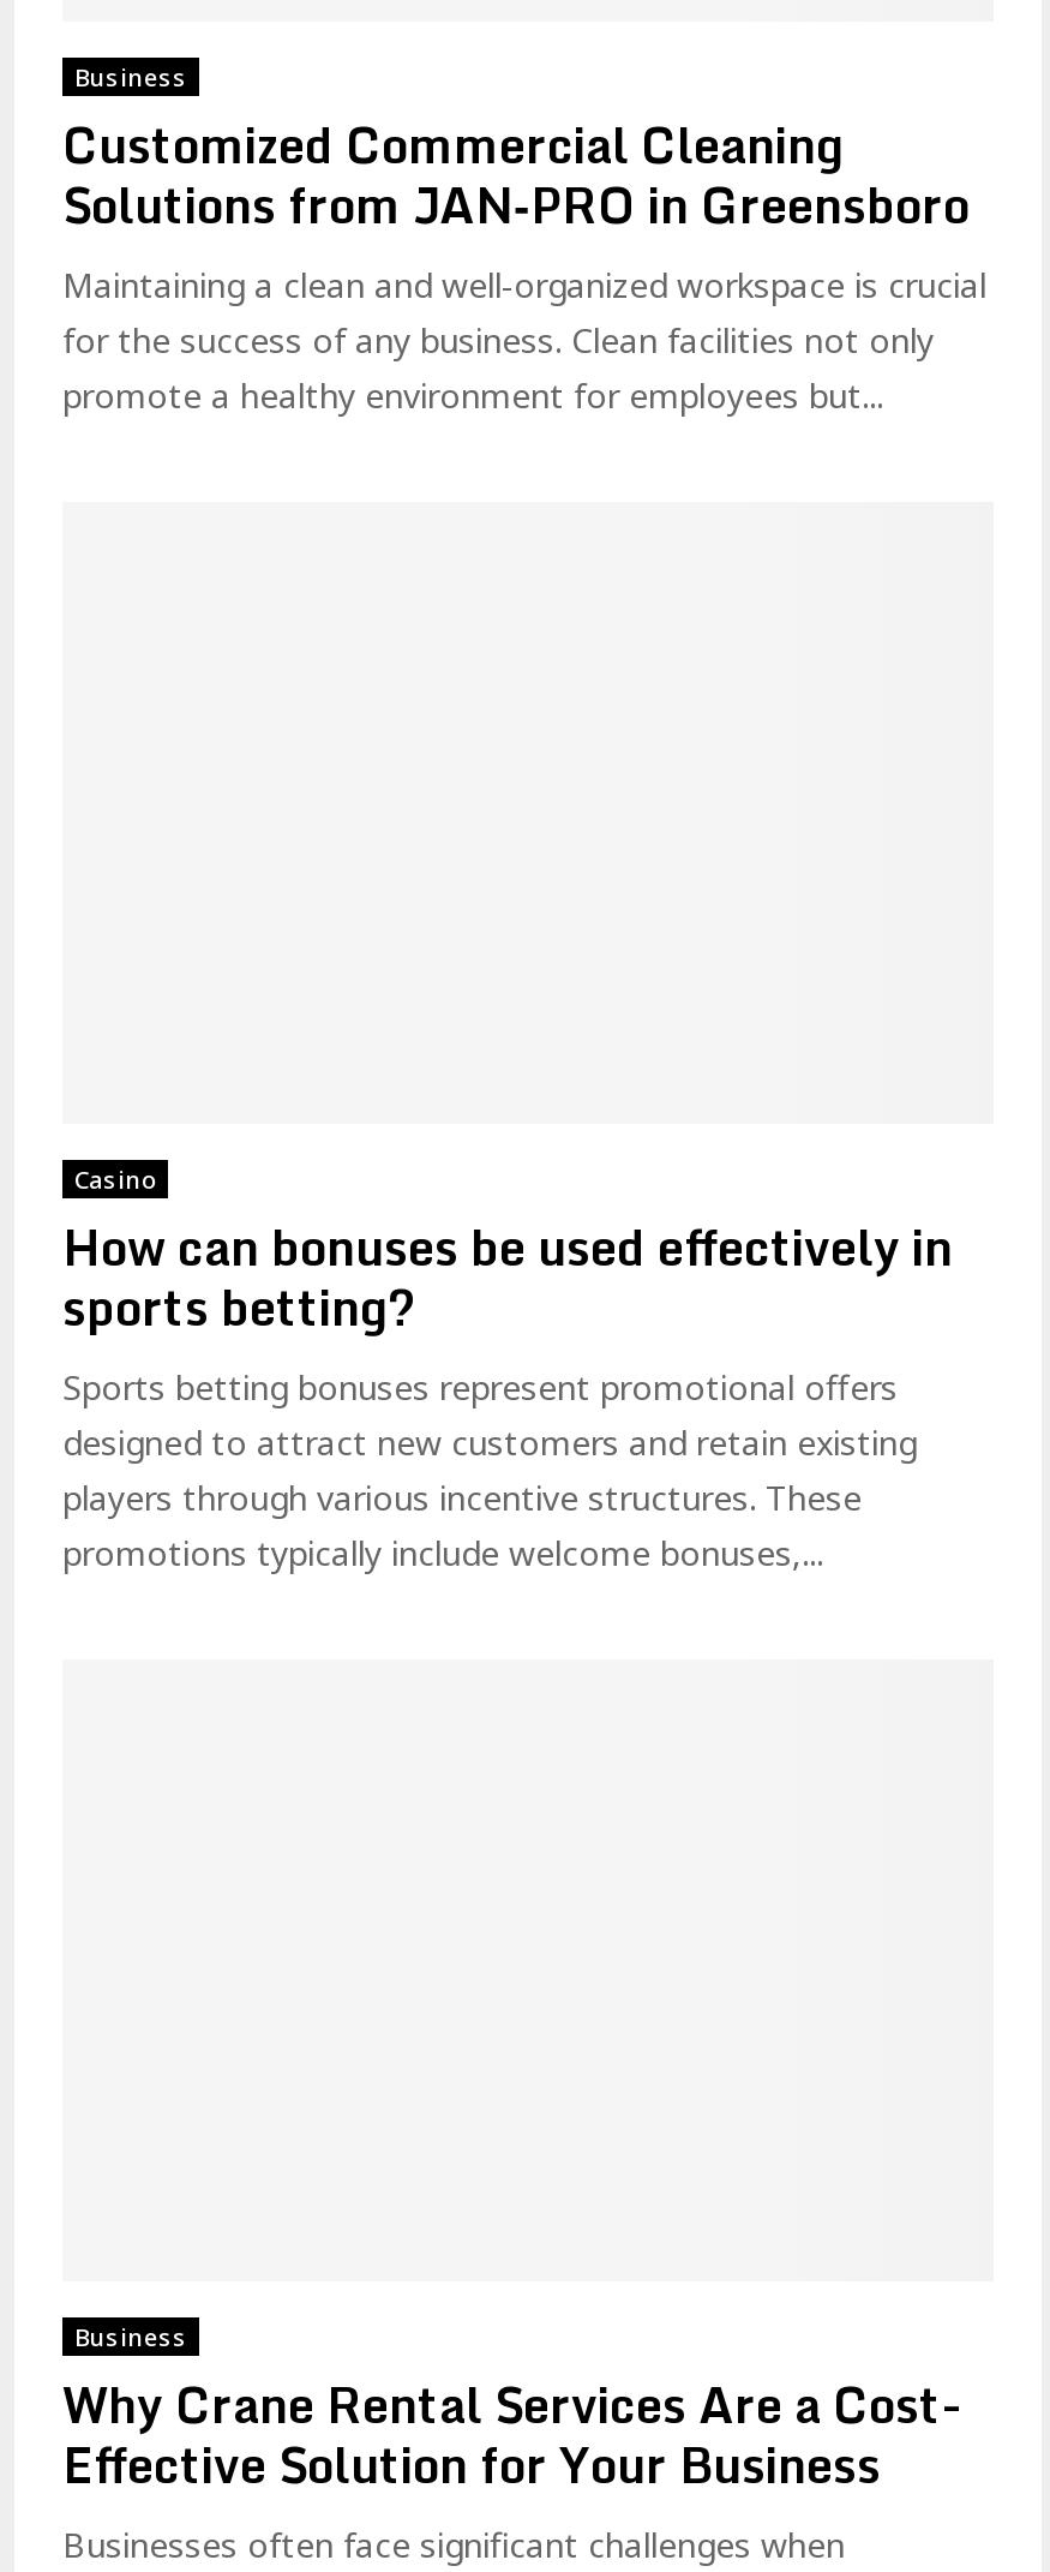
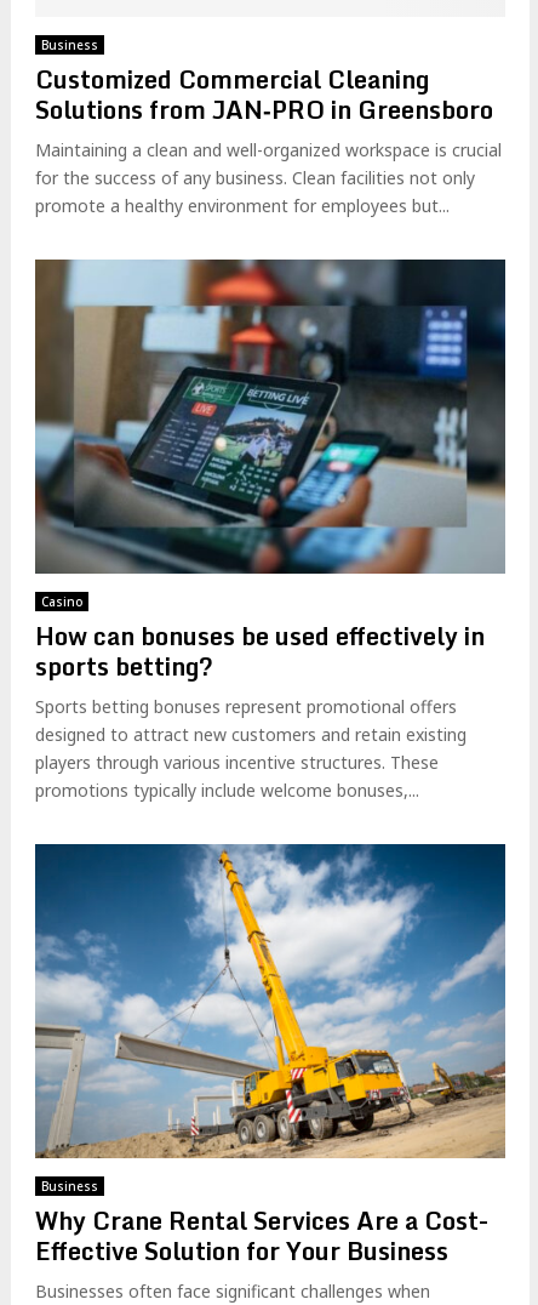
none -> [34,258,506,575] [image]
none -> [34,843,506,1159] [image]

